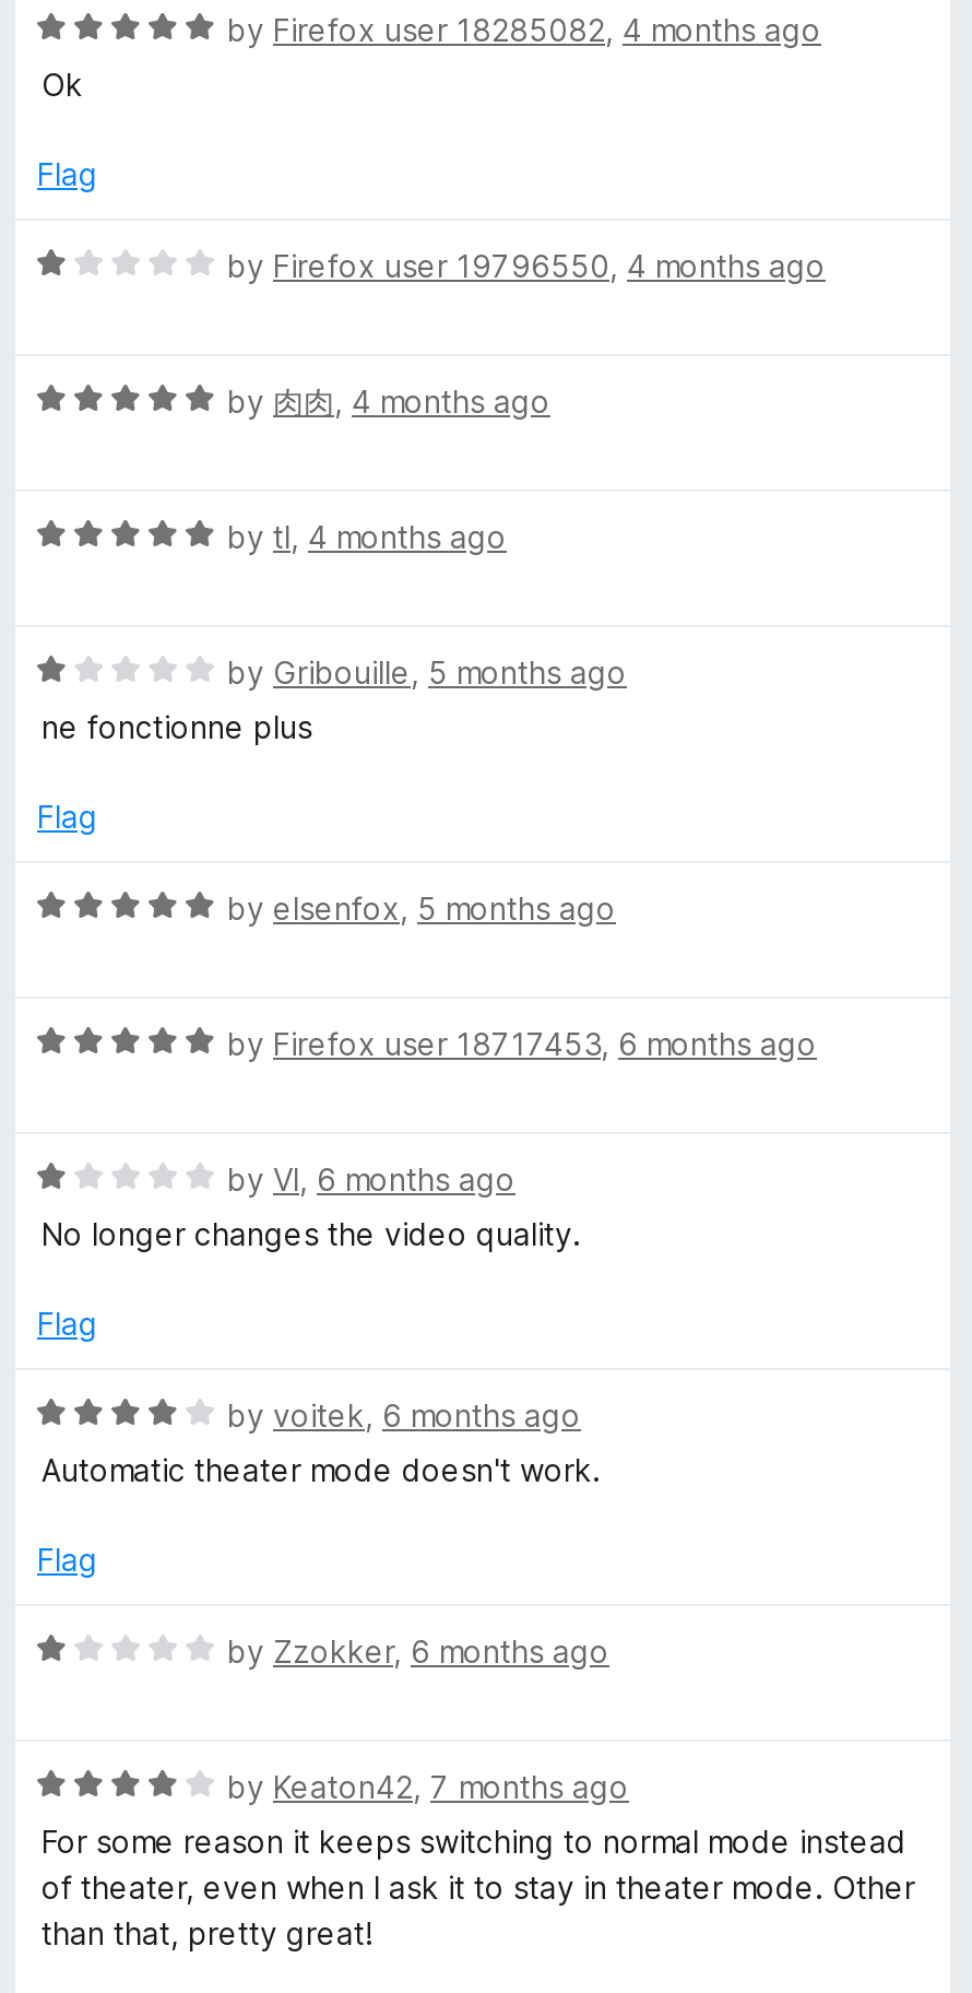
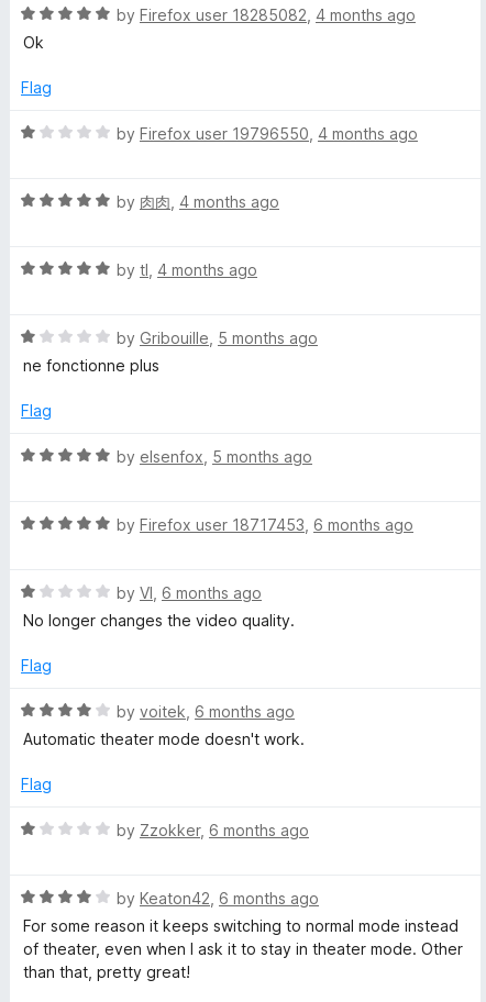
[227,1768,629,1805] by Keaton42, 7 months ago -> [117,889,319,908] by Keaton42, 6 months ago

